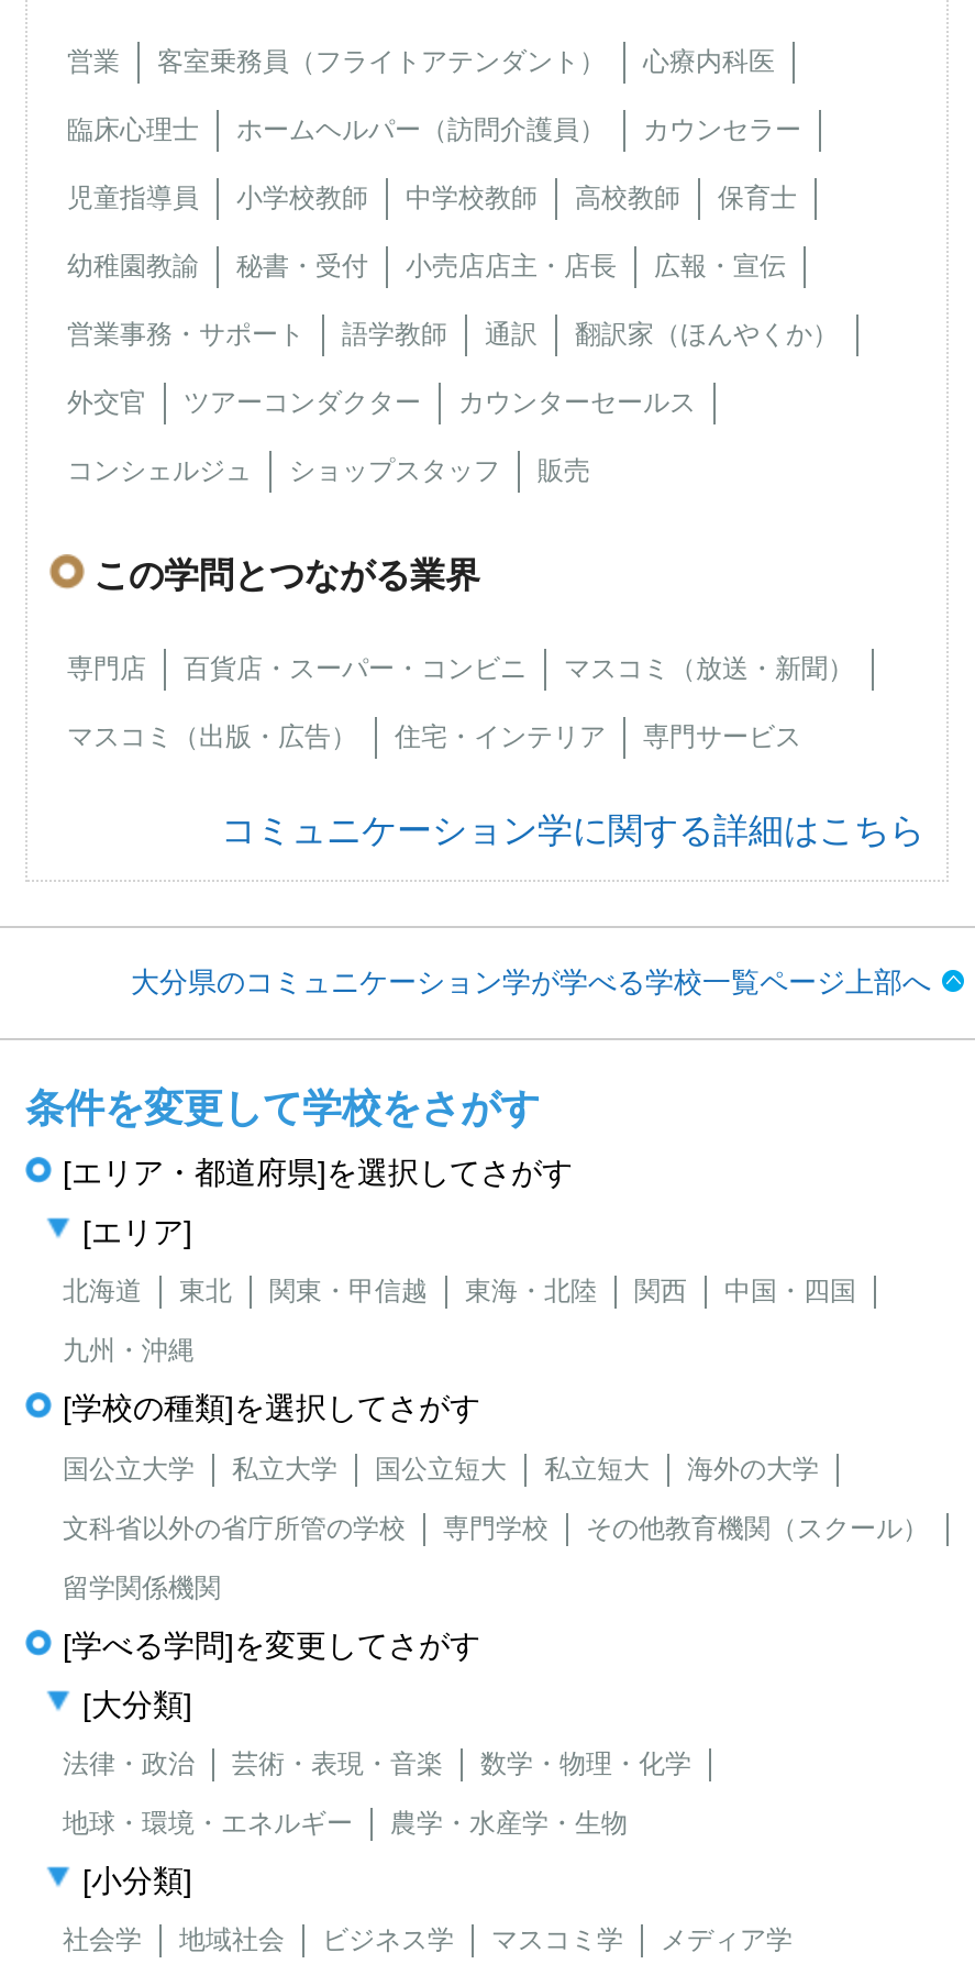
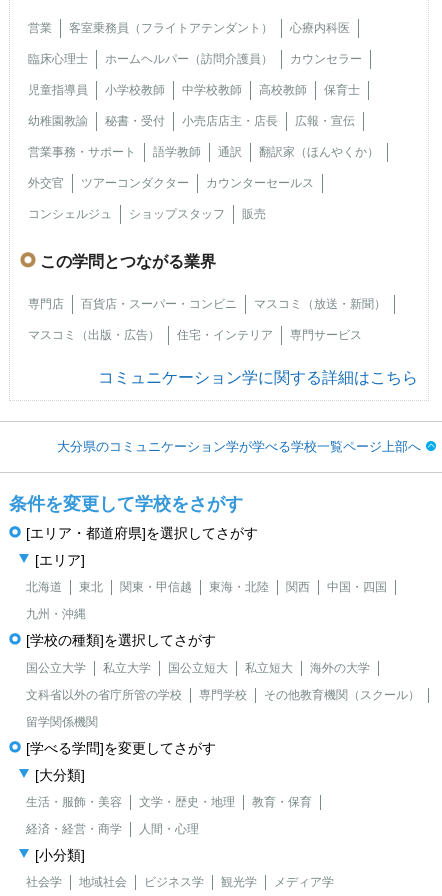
[63,1748,691,1779] 法律・政治 | 芸術・表現・音楽 | 数学・物理・化学 -> [26,795,312,809] 生活・服飾・美容 | 文学・歴史・地理 | 教育・保育
[63,1807,628,1838] 地球・環境・エネルギー | 農学・水産学・生物 -> [26,822,199,836] 経済・経営・商学 | 人間・心理
[491,1924,623,1955] マスコミ学 -> [221,875,257,889] 観光学

